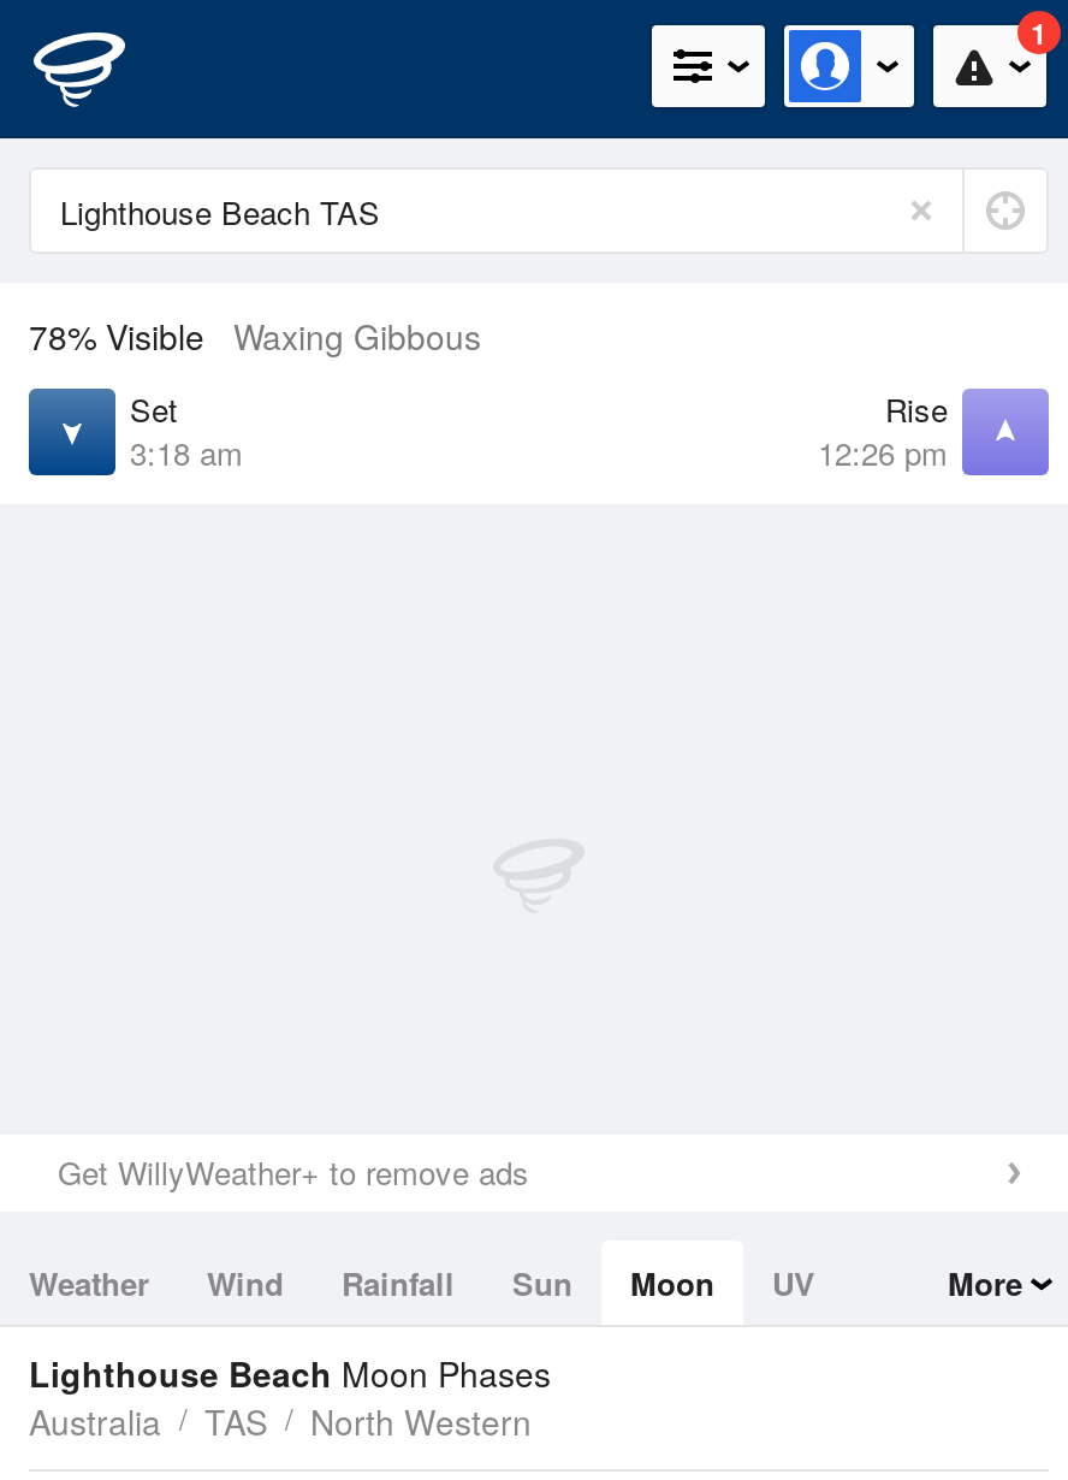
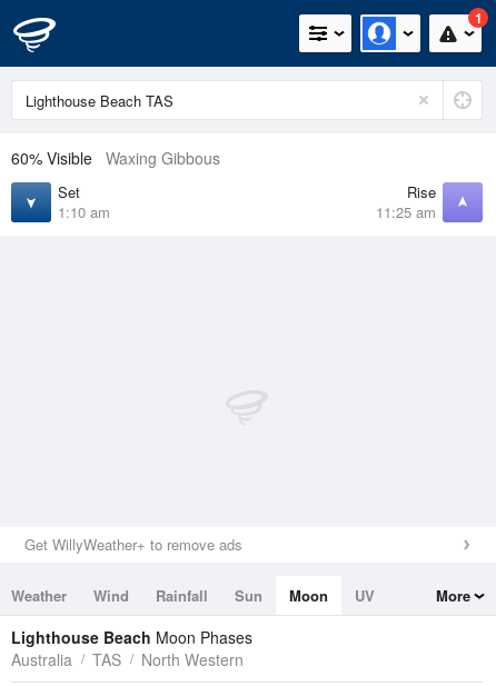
[29,312,481,360] 78% Visible Waxing Gibbous -> [11,147,220,169] 60% Visible Waxing Gibbous
[130,430,243,475] 3:18 am -> [58,201,110,222] 1:10 am
[818,430,948,475] 12:26 pm -> [376,201,436,222] 11:25 am

